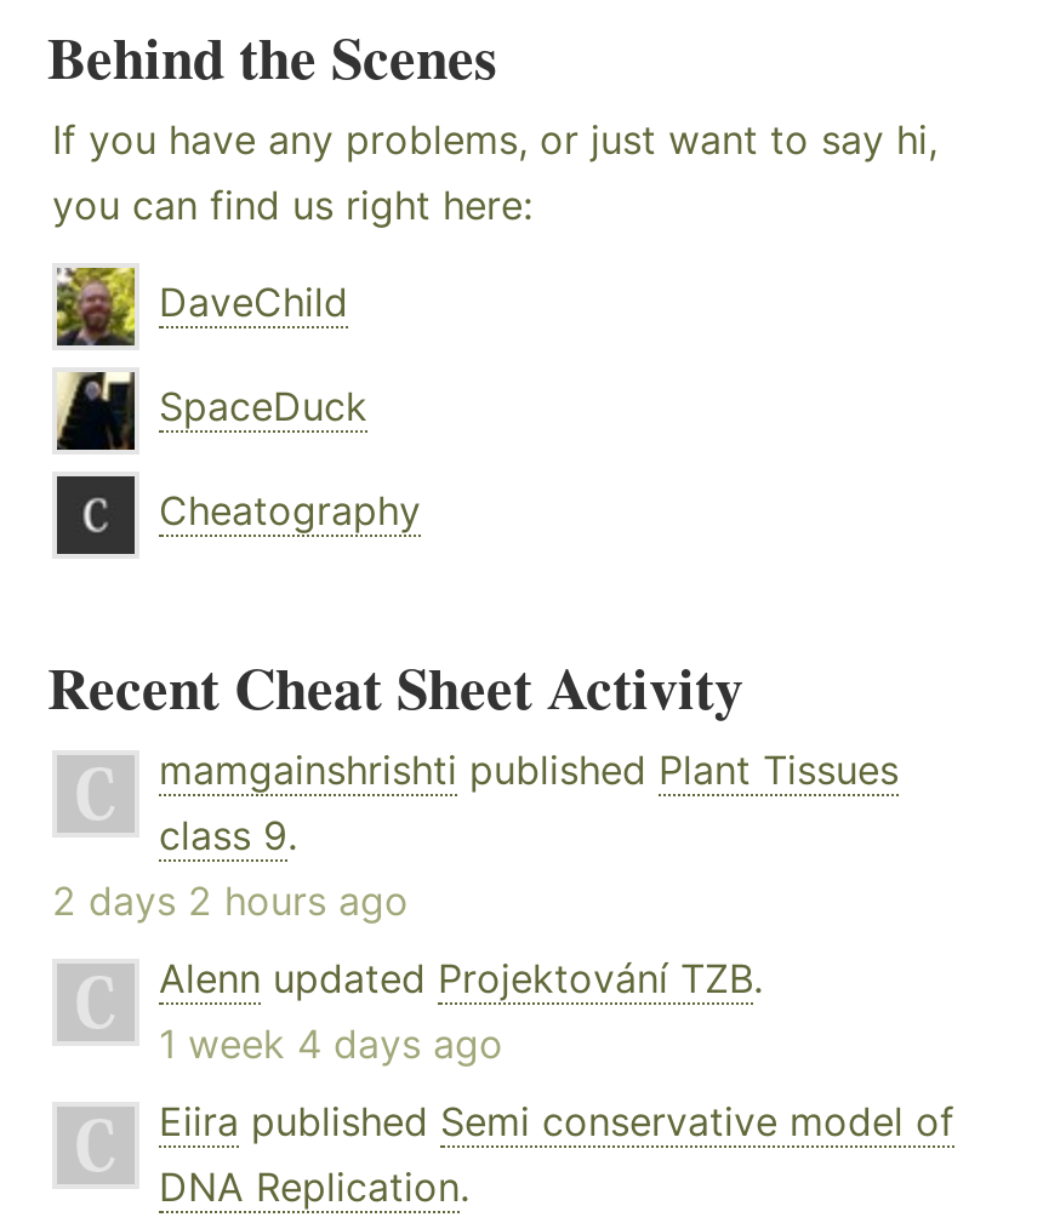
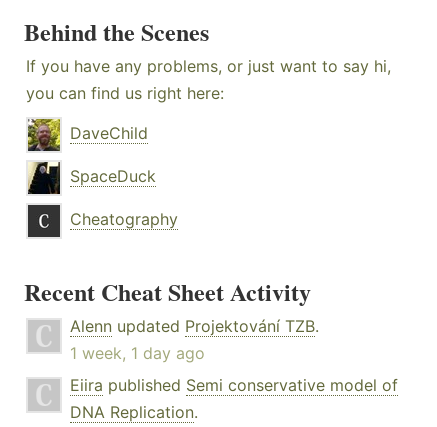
[52,746,899,925] mamgainshrishti published Plant Tissues | class 9. | 2 days 2 hours ago -> none
[159,1020,503,1068] 1 week 4 days ago -> [70,343,205,363] 1 week, 1 day ago

